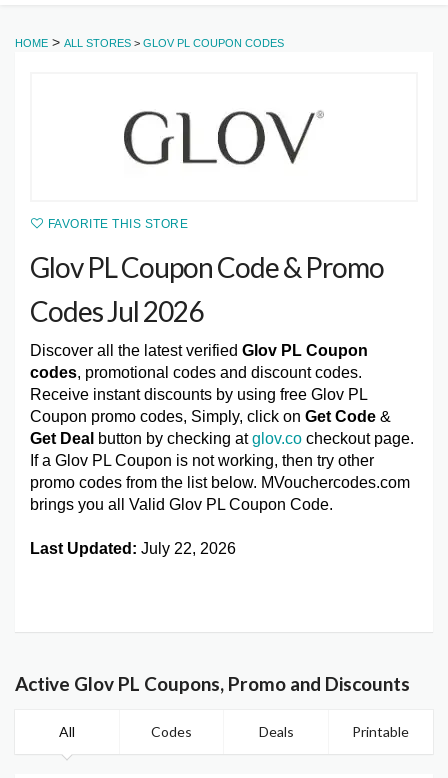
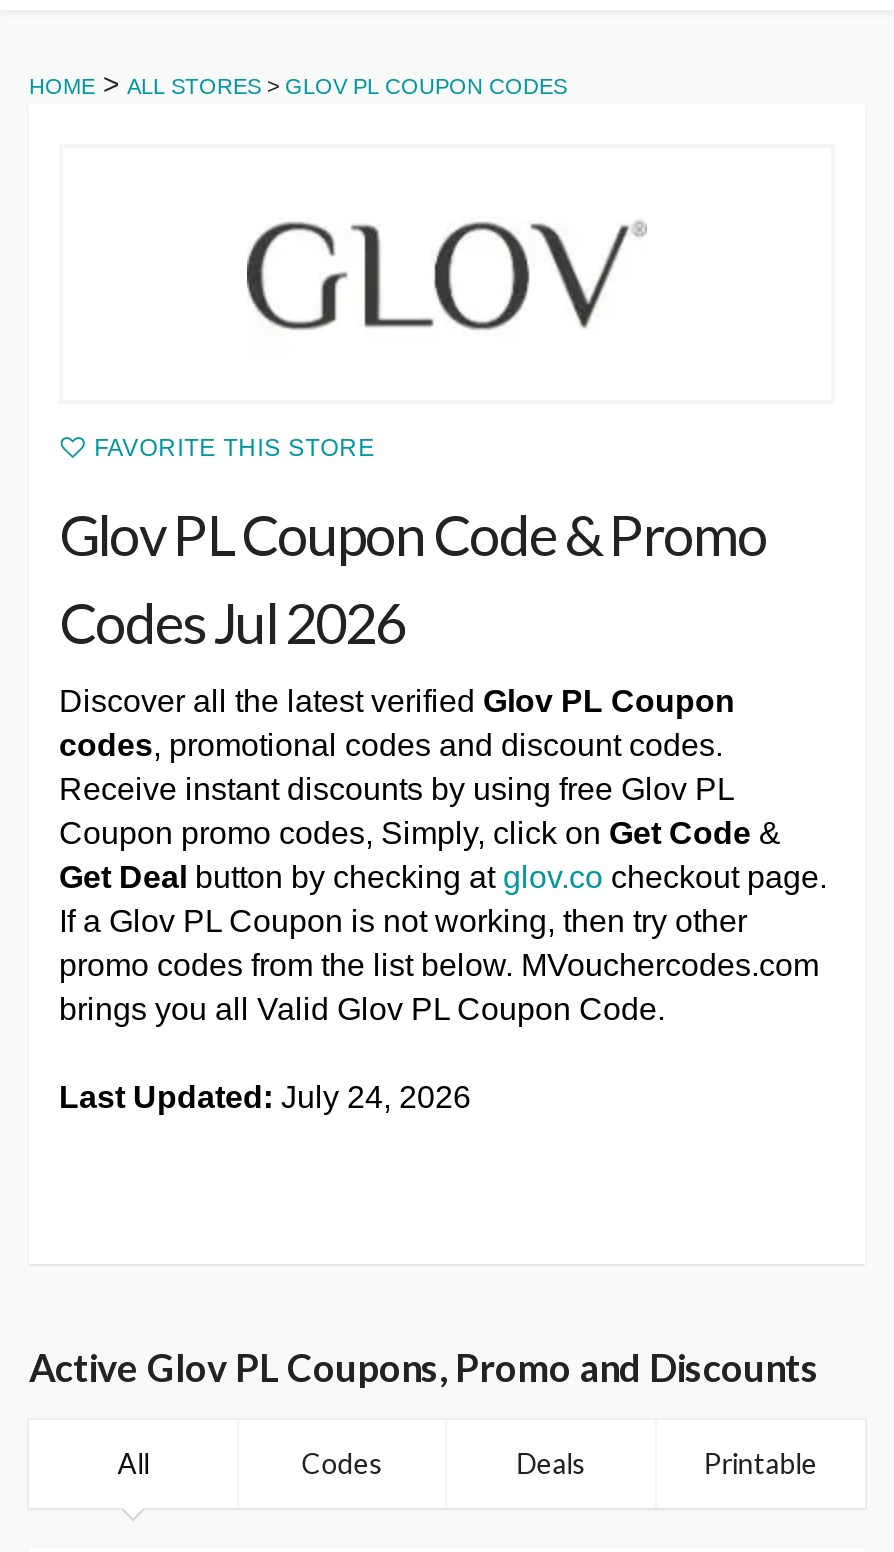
[30,540,236,557] Last Updated: July 22, 2026 -> [59,1079,471,1113] Last Updated: July 24, 2026

